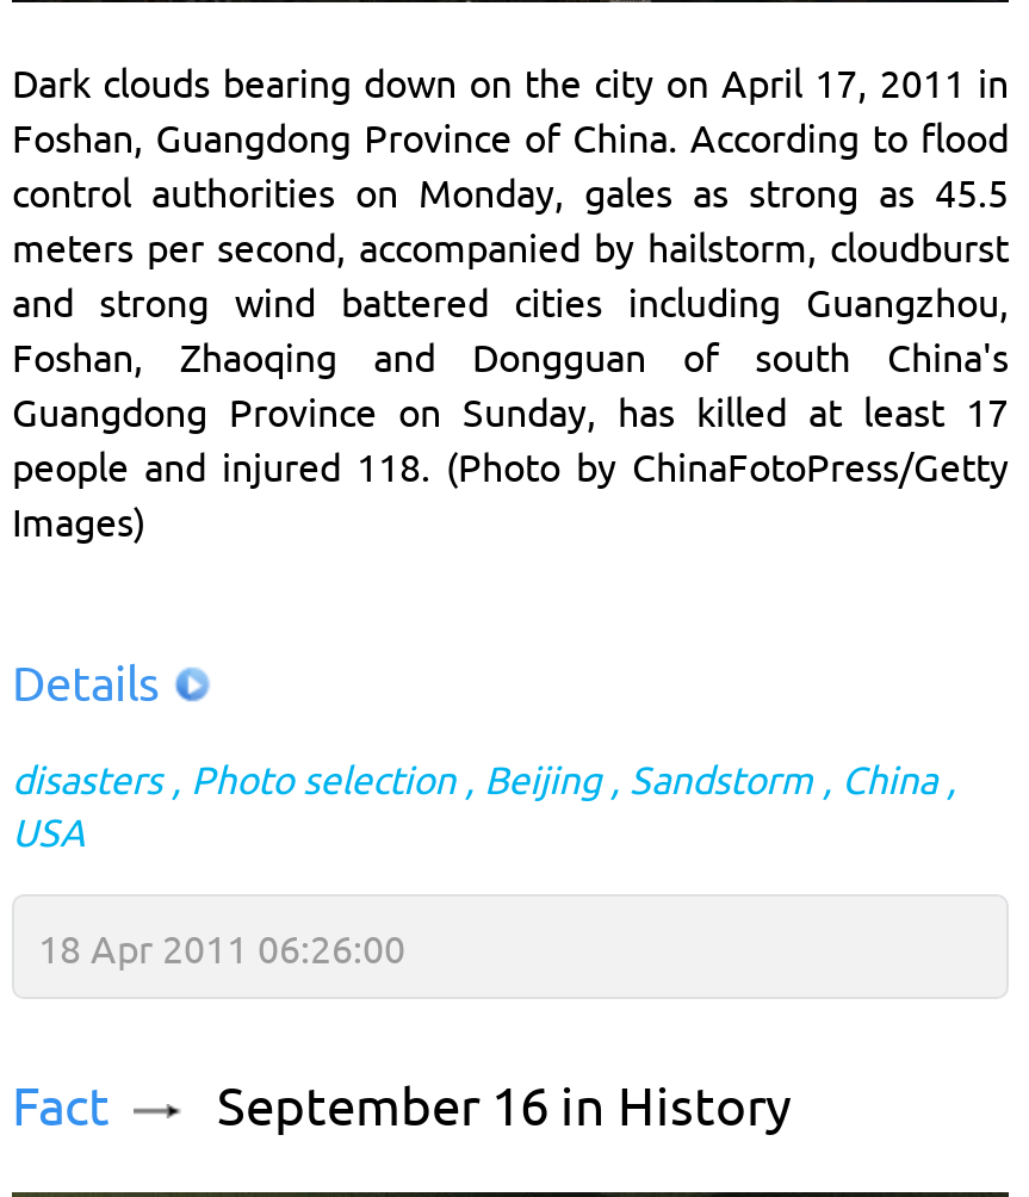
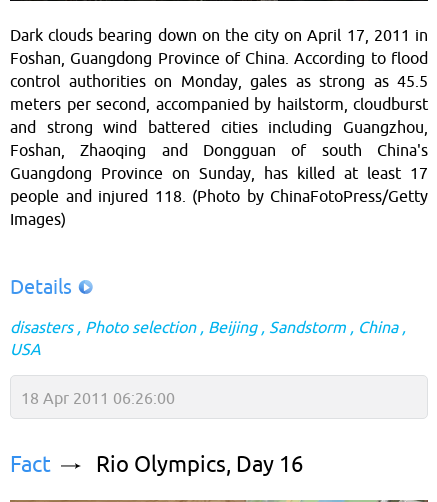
[217,1077,792,1136] September 16 in History -> [96,452,303,477] Rio Olympics, Day 16

